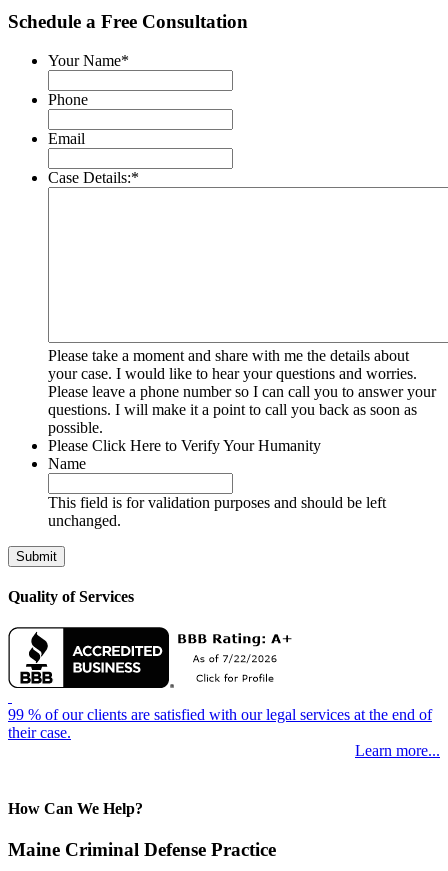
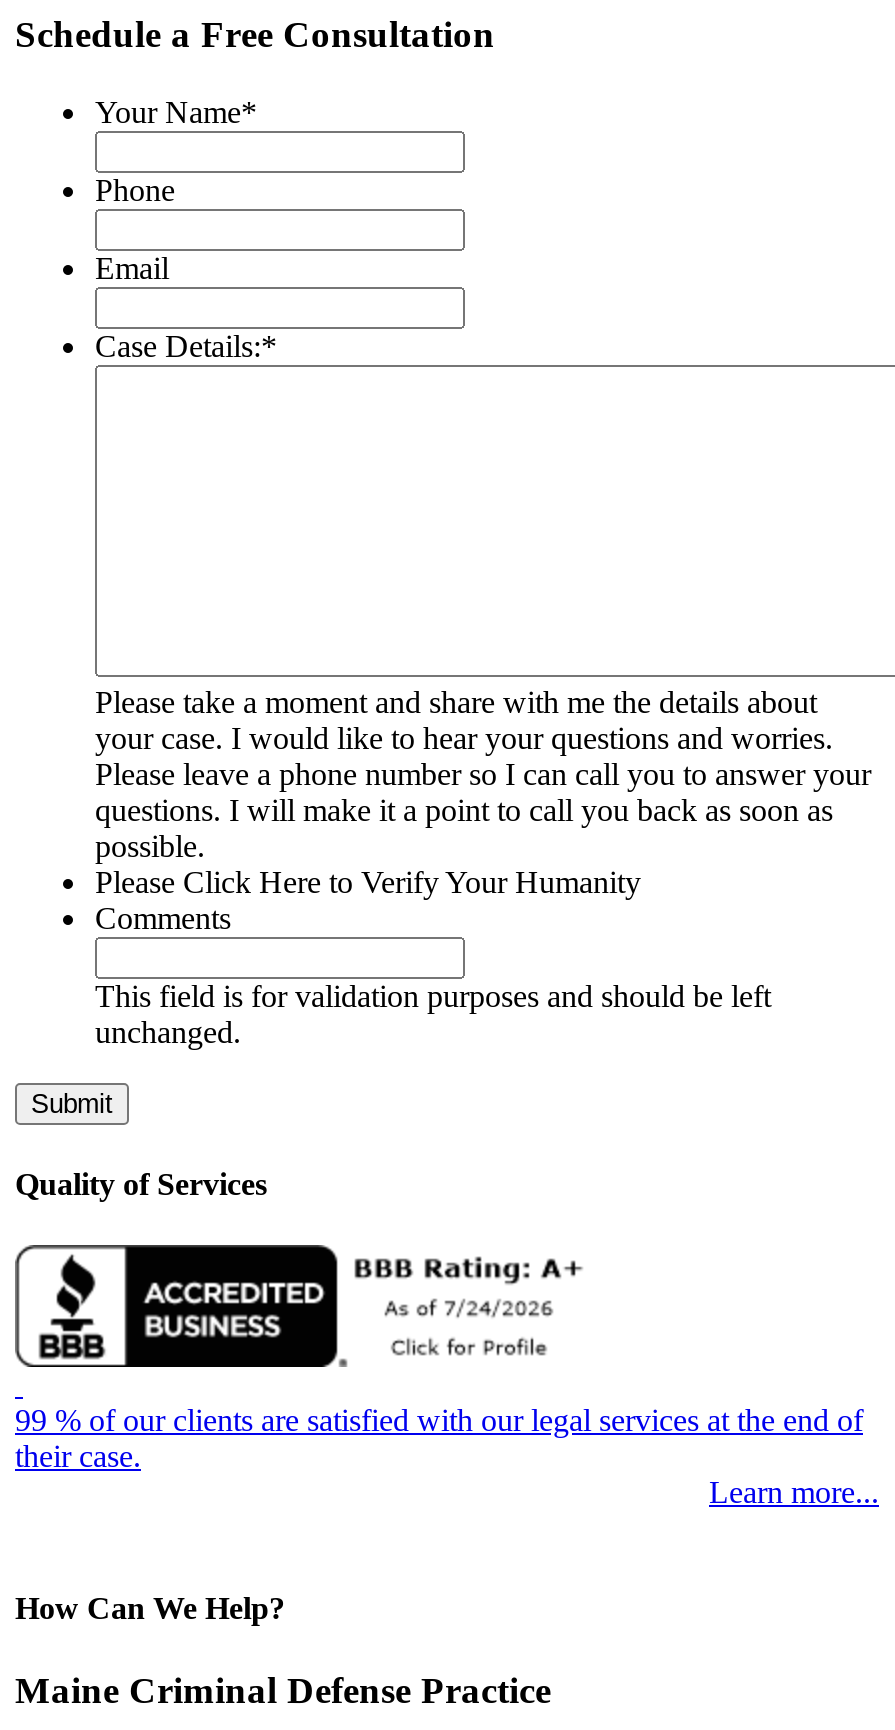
[48,455,86,472] Name -> [95,901,231,935] Comments

